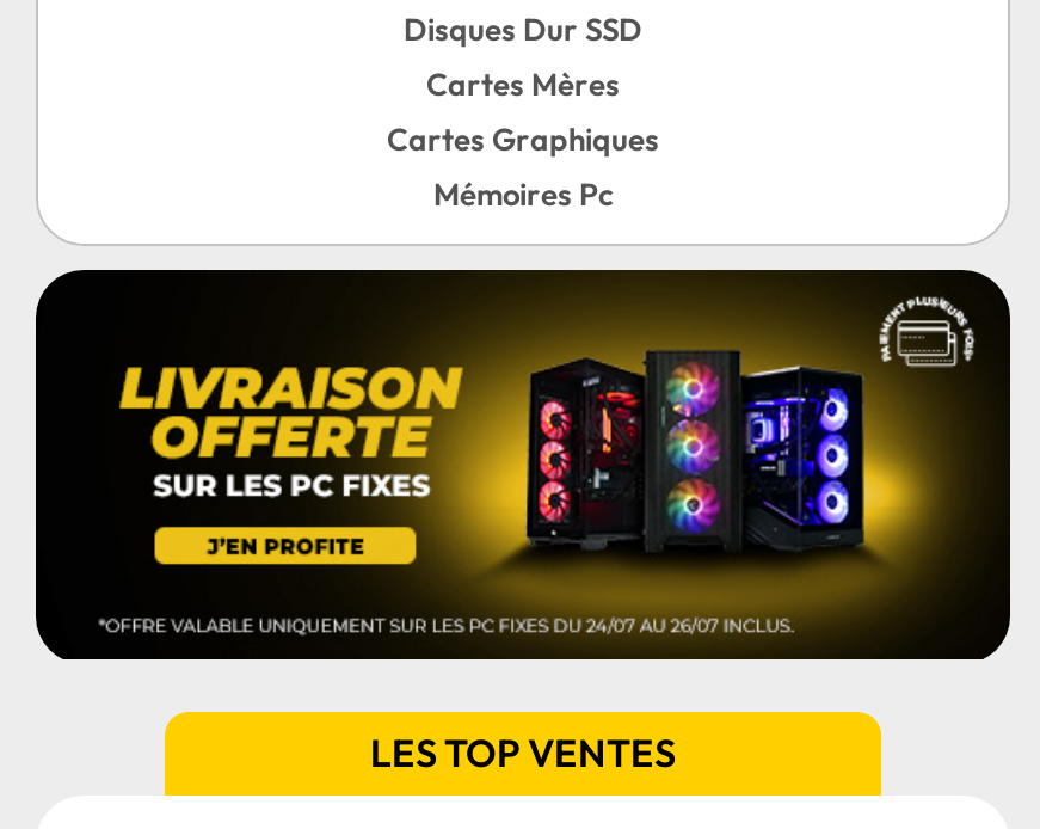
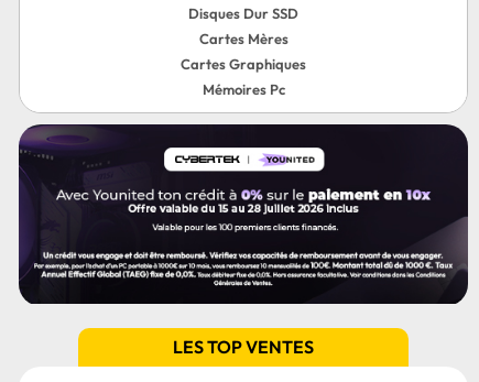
[36,270,1008,652] [image] -> [19,124,468,302] [image]

